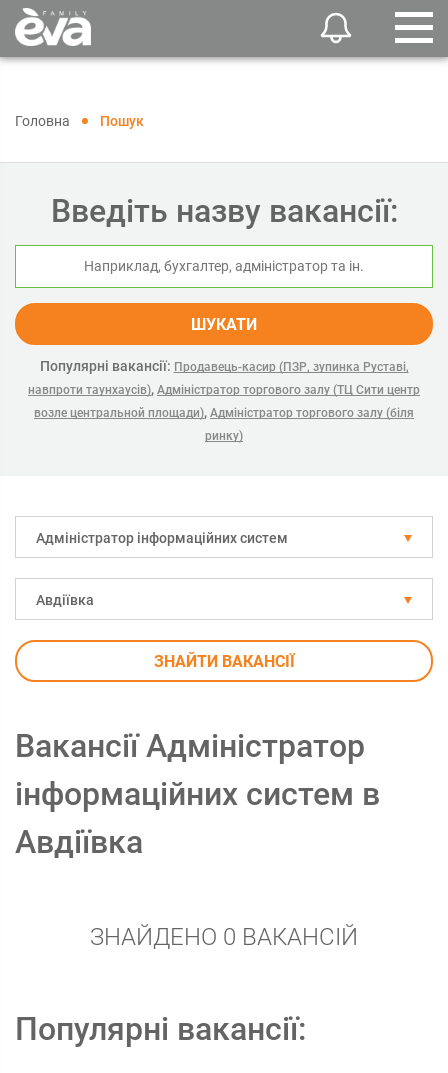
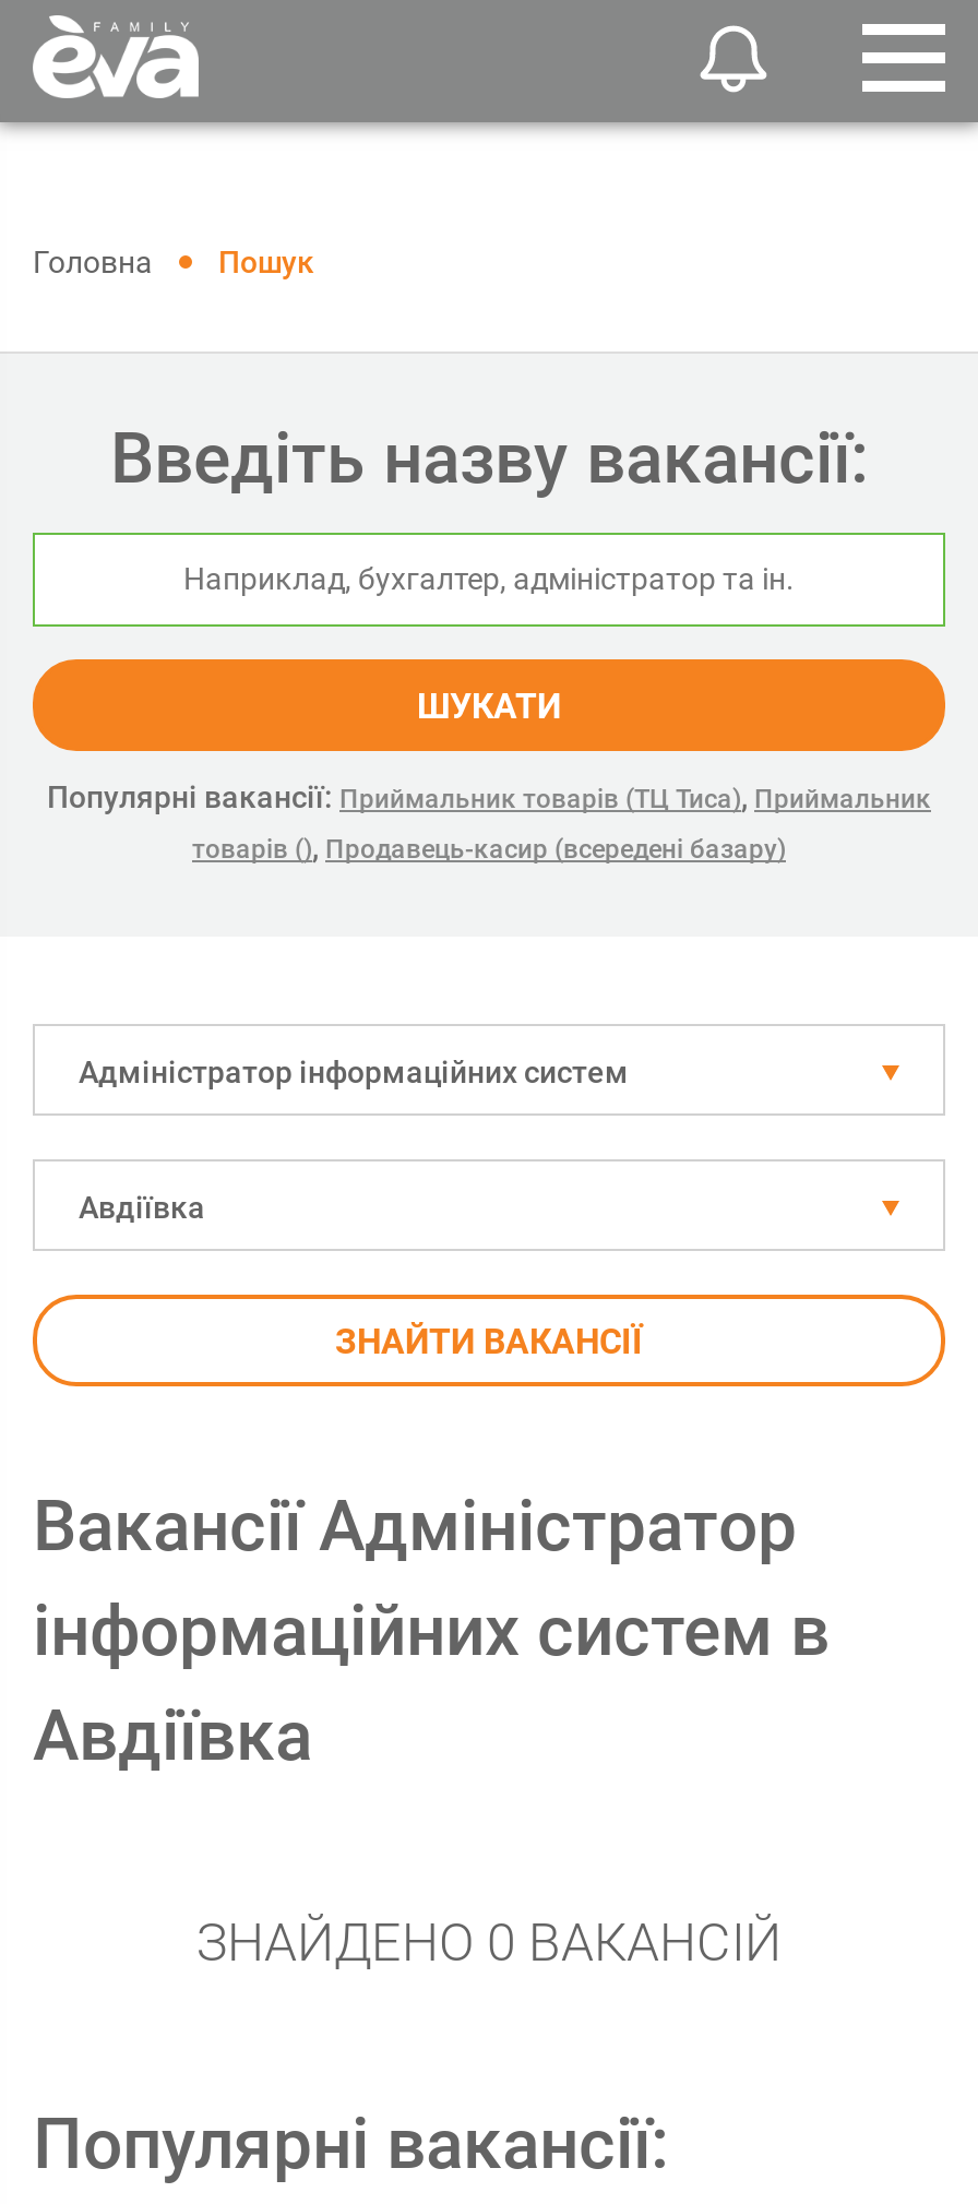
[28,358,420,443] Популярні вакансії: Продавець-касир (ПЗР, зупинка Руставі, | навпроти таунхаусів), Адміністратор торгового залу (ТЦ Сити центр | возле центральной площади), Адміністратор торгового залу (біля | ринку) -> [47,779,931,865] Популярні вакансії: Приймальник товарів (ТЦ Тиса), Приймальник | товарів (), Продавець-касир (всередені базару)

